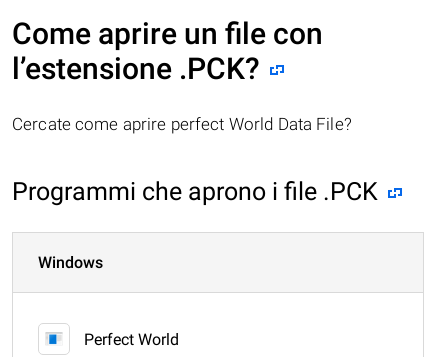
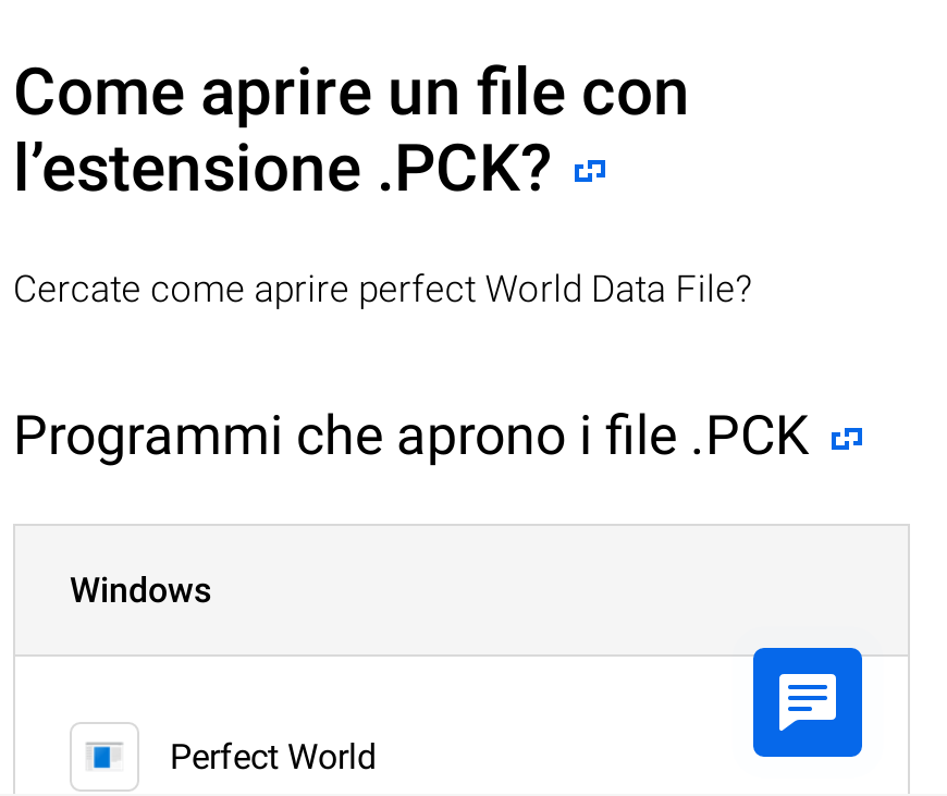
none -> [751,646,864,759] [image]

